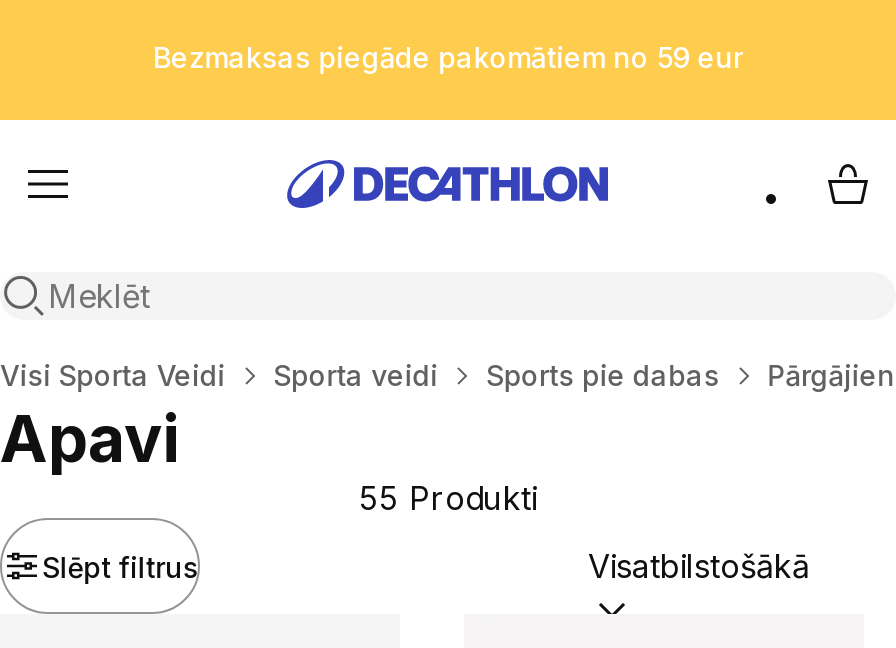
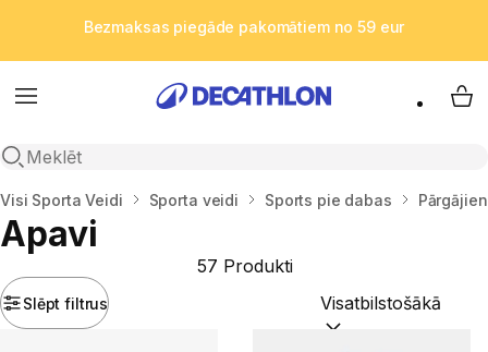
[359,478,537,518] 55 Produkti -> [196,255,292,277] 57 Produkti

